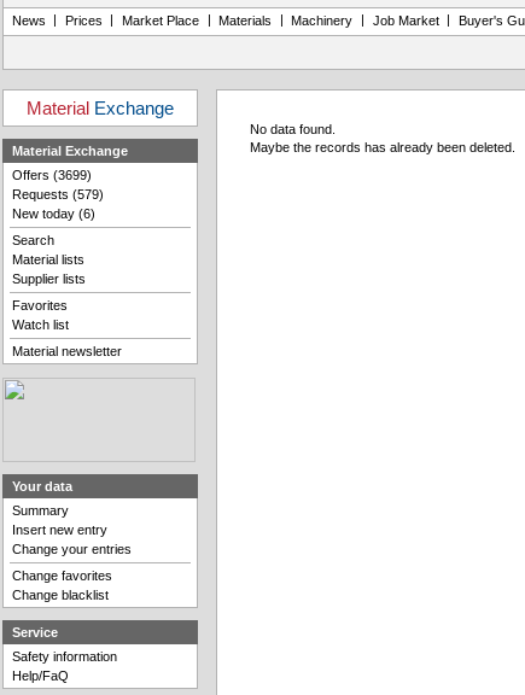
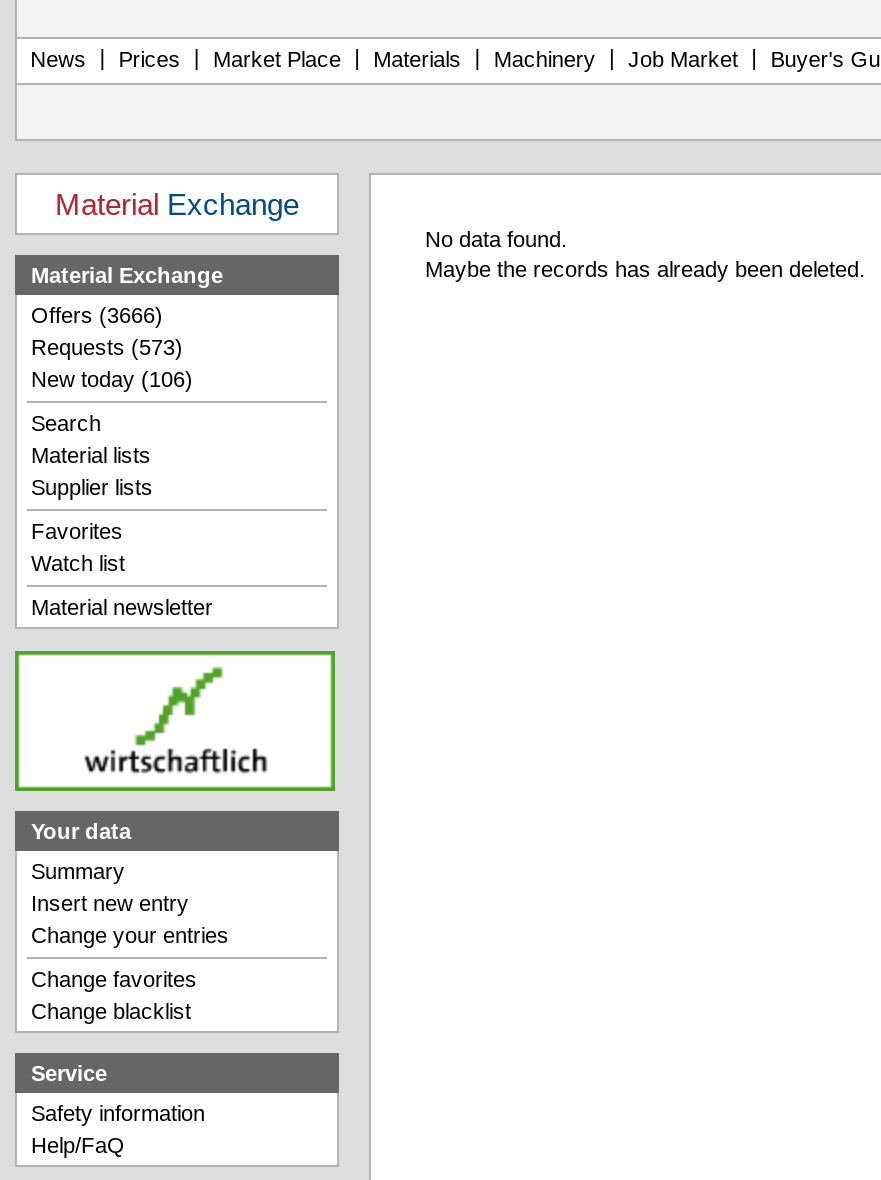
[12,168,92,182] Offers (3699) -> [31,303,163,327] Offers (3666)
[12,187,104,202] Requests (579) -> [31,335,183,359] Requests (573)
[12,206,95,221] New today (6) -> [31,367,193,391] New today (106)
none -> [13,649,337,793] [image]

